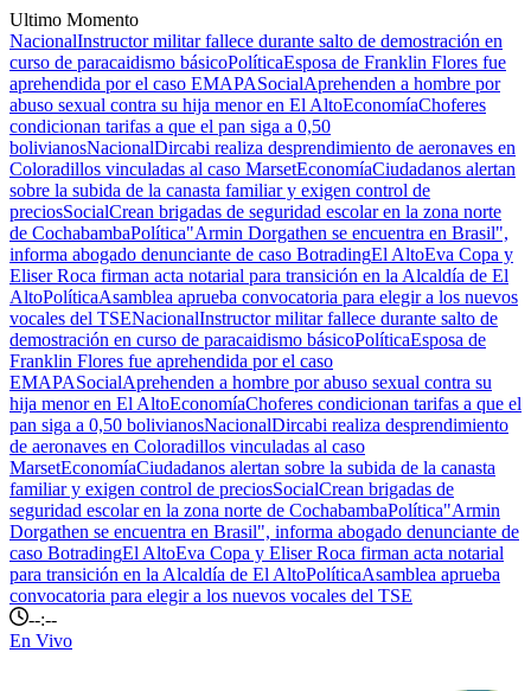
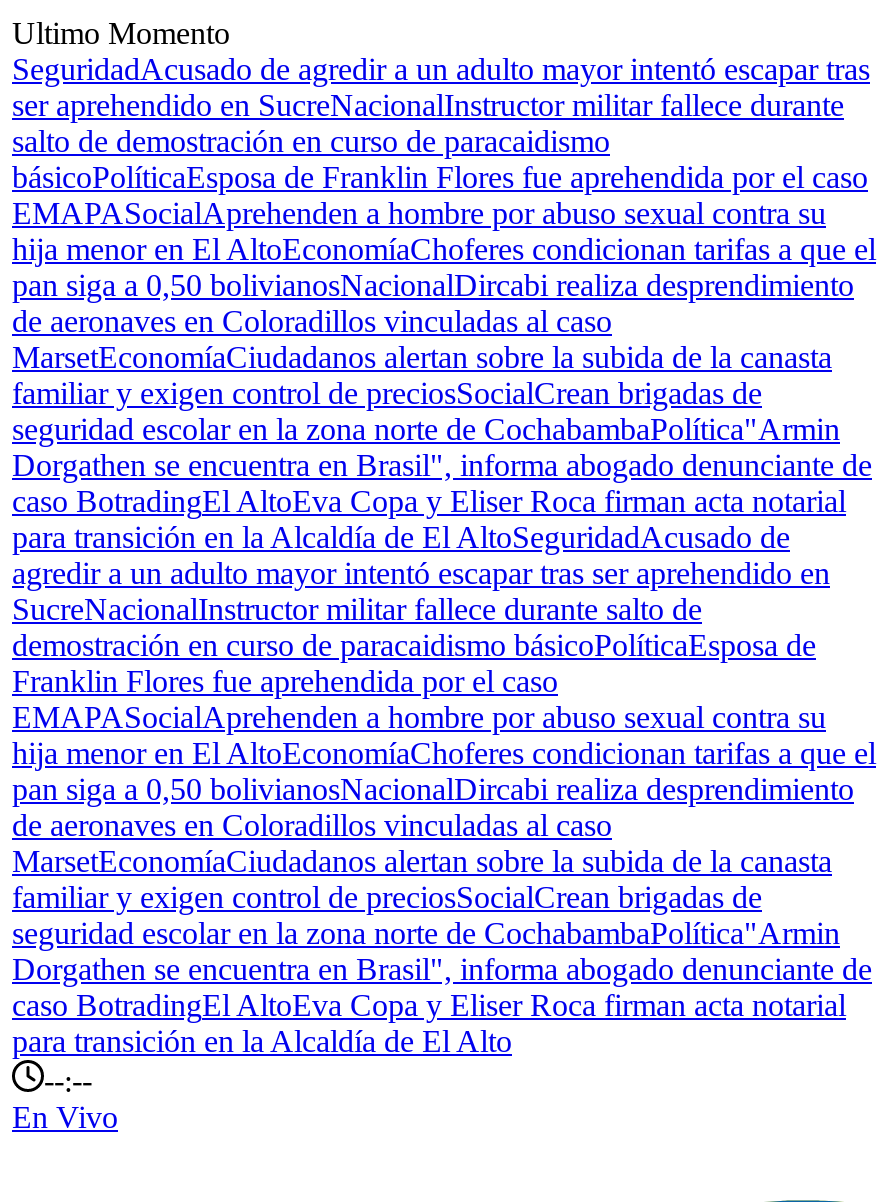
[9,31,518,328] NacionalInstructor militar fallece durante salto de demostración en | curso de paracaidismo básicoPolíticaEsposa de Franklin Flores fue | aprehendida por el caso EMAPASocialAprehenden a hombre por | abuso sexual contra su hija menor en El AltoEconomíaChoferes | condicionan tarifas a que el pan siga a 0,50 | bolivianosNacionalDircabi realiza desprendimiento de aeronaves en | Coloradillos vinculadas al caso MarsetEconomíaCiudadanos alertan | sobre la subida de la canasta familiar y exigen control de | preciosSocialCrean brigadas de seguridad escolar en la zona norte | de CochabambaPolítica"Armin Dorgathen se encuentra en Brasil", | informa abogado denunciante de caso BotradingEl AltoEva Copa y | Eliser Roca firman acta notarial para transición en la Alcaldía de El | AltoPolíticaAsamblea aprueba convocatoria para elegir a los nuevos | vocales del TSENacionalInstructor militar fallece durante salto de -> [12,52,876,626] SeguridadAcusado de agredir a un adulto mayor intentó escapar tras | ser aprehendido en SucreNacionalInstructor militar fallece durante | salto de demostración en curso de paracaidismo | básicoPolíticaEsposa de Franklin Flores fue aprehendida por el caso | EMAPA SocialAprehenden a hombre por abuso sexual contra su | hija menor en El AltoEconomíaChoferes condicionan tarifas a que el | pan siga a 0,50 bolivianosNacionalDircabi realiza desprendimiento | de aeronaves en Coloradillos vinculadas al caso | MarsetEconomíaCiudadanos alertan sobre la subida de la canasta | familiar y exigen control de preciosSocialCrean brigadas de | seguridad escolar en la zona norte de CochabambaPolítica"Armin | Dorgathen se encuentra en Brasil", informa abogado denunciante de | caso BotradingEl AltoEva Copa y Eliser Roca firman acta notarial | para transición en la Alcaldía de El AltoSeguridadAcusado de | agredir a un adulto mayor intentó escapar tras ser aprehendido en | SucreNacionalInstructor militar fallece durante salto de
moved [9,329,522,563] -> [12,628,876,1022]: demostración en curso de paracaidismo básicoPolíticaEsposa de | Franklin Flores fue aprehendida por el caso | EMAPA SocialAprehenden a hombre por abuso sexual contra su | ... | Dorgathen se encuentra en Brasil", informa abogado denunciante de | caso BotradingEl AltoEva Copa y Eliser Roca firman acta notarial
[9,564,500,606] para transición en la Alcaldía de El AltoPolíticaAsamblea aprueba | convocatoria para elegir a los nuevos vocales del TSE -> [12,1024,512,1058] para transición en la Alcaldía de El Alto

